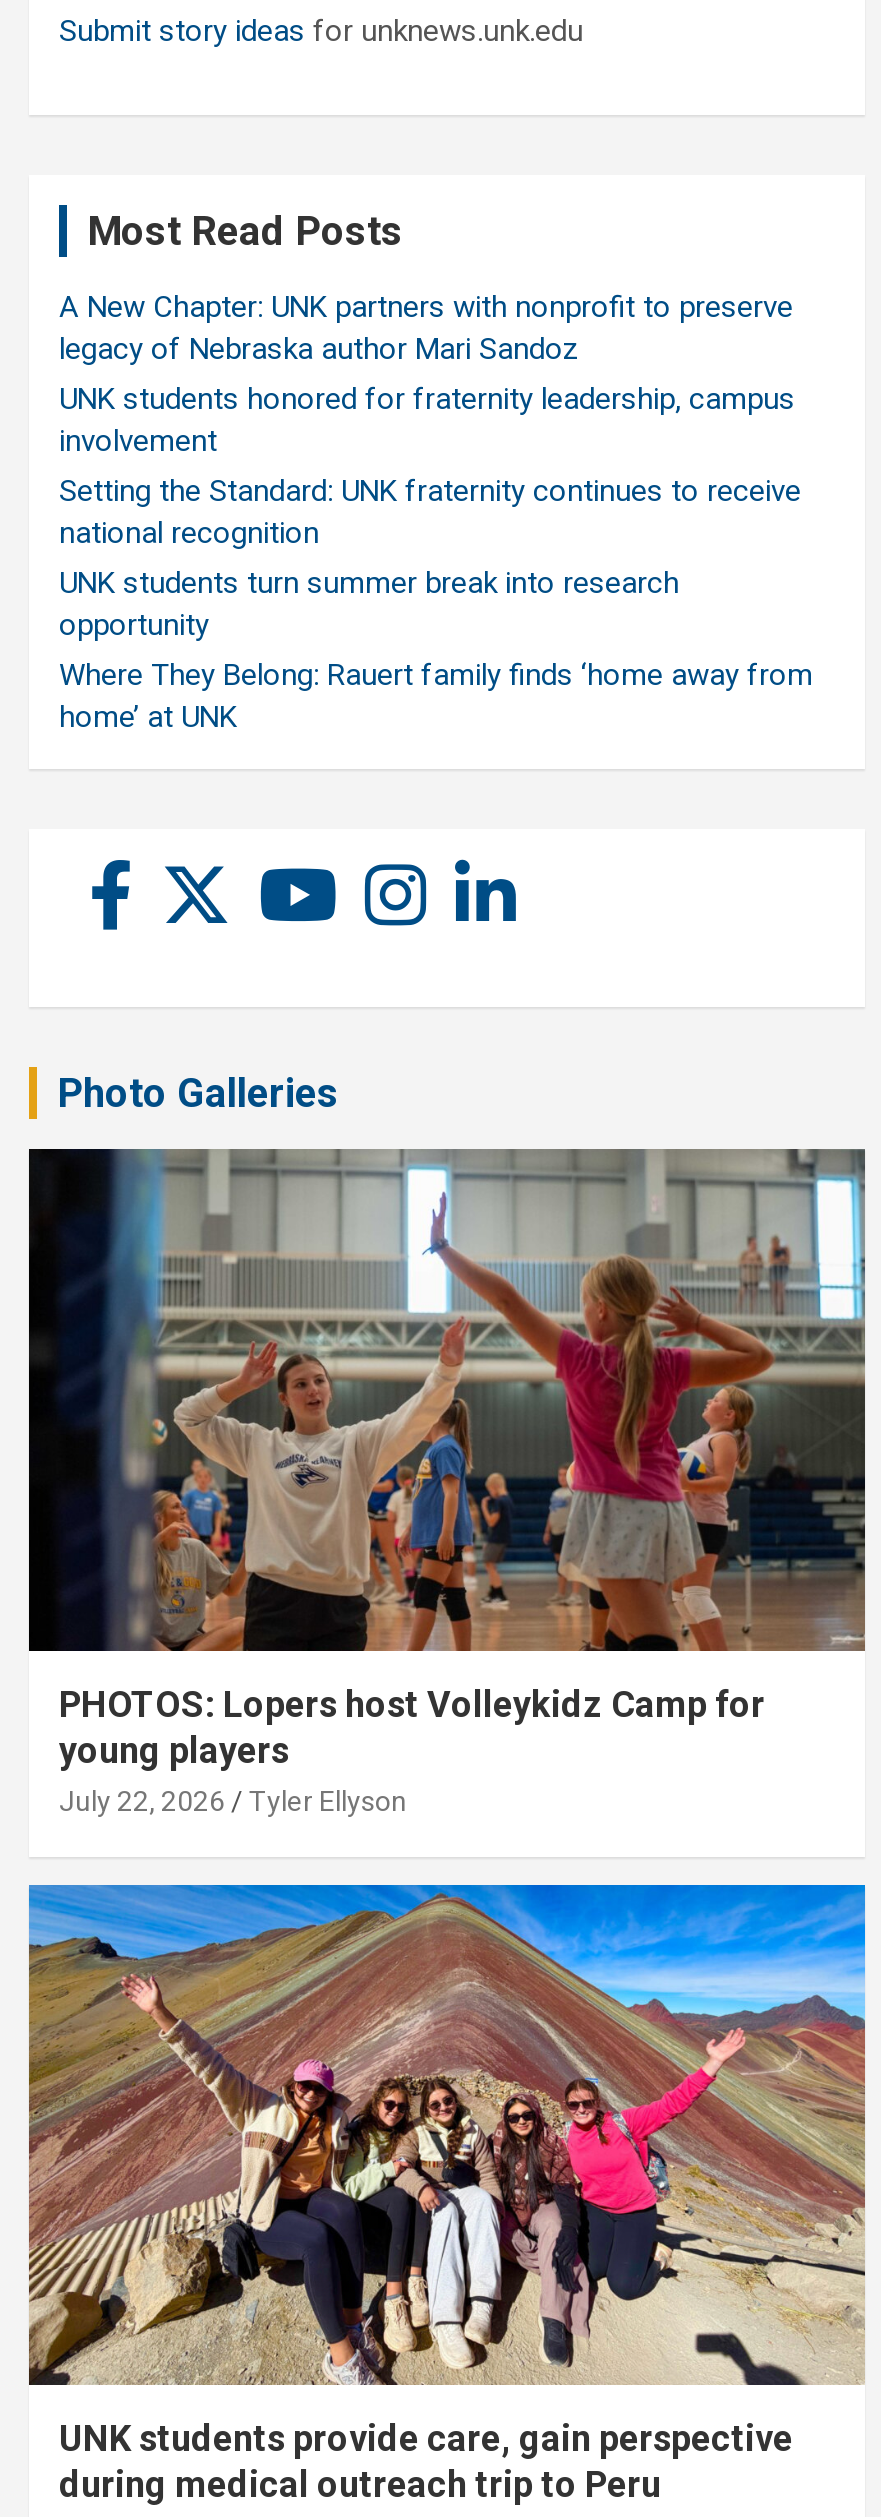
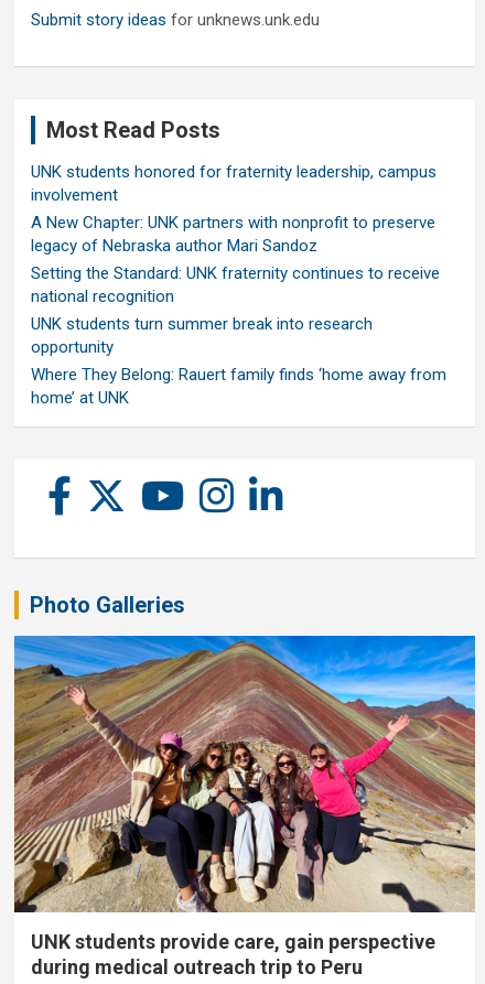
moved [59,289,793,367] -> [31,212,435,255]: A New Chapter: UNK partners with nonprofit to preserve | legacy of Nebraska author Mari Sandoz
[27,1147,867,1816] [image] | PHOTOS: Lopers host Volleykidz Camp for | young players | July 22, 2026 | Tyler Ellyson -> none

